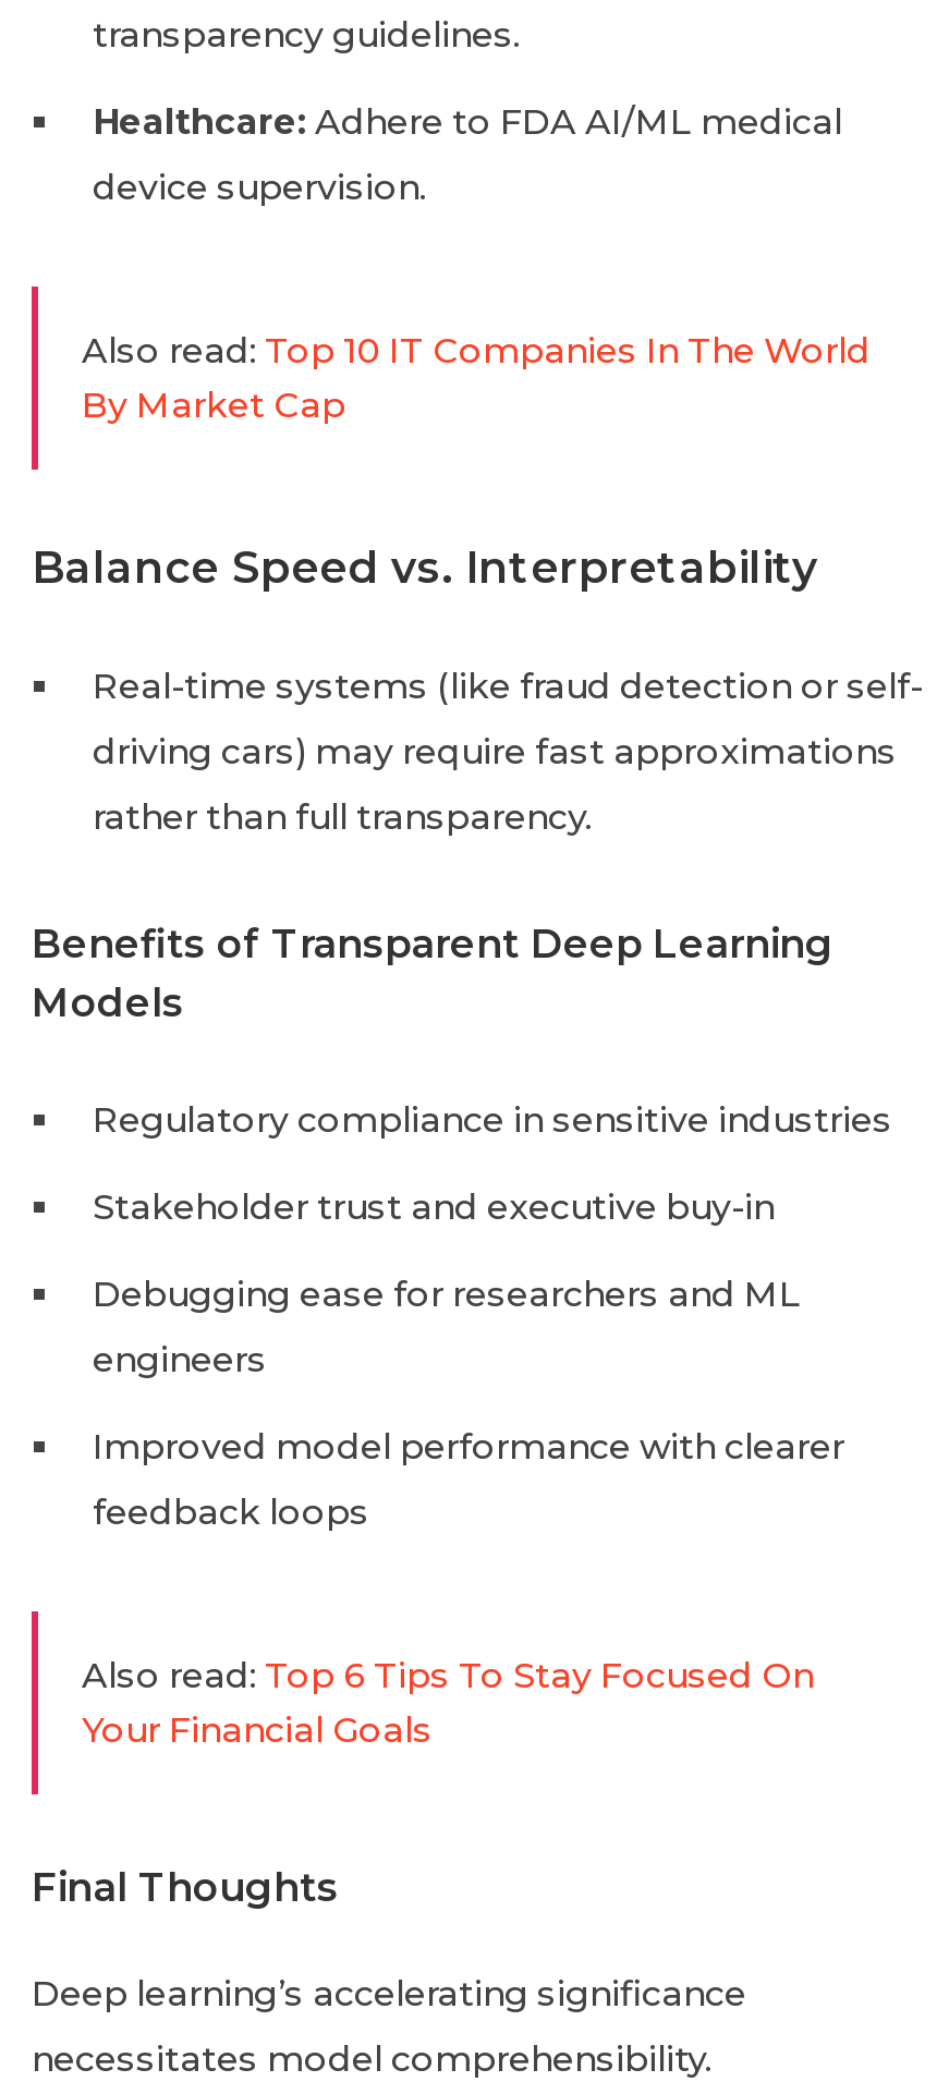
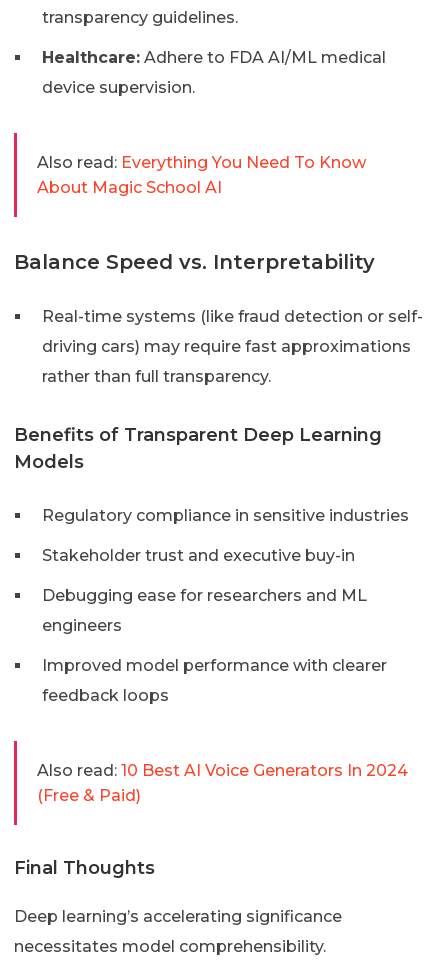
[82,330,871,426] Also read: Top 10 IT Companies In The World | By Market Cap -> [37,153,366,197] Also read: Everything You Need To Know | About Magic School AI
[82,1655,814,1751] Also read: Top 6 Tips To Stay Focused On | Your Financial Goals -> [37,761,408,805] Also read: 10 Best AI Voice Generators In 2024 | (Free & Paid)

